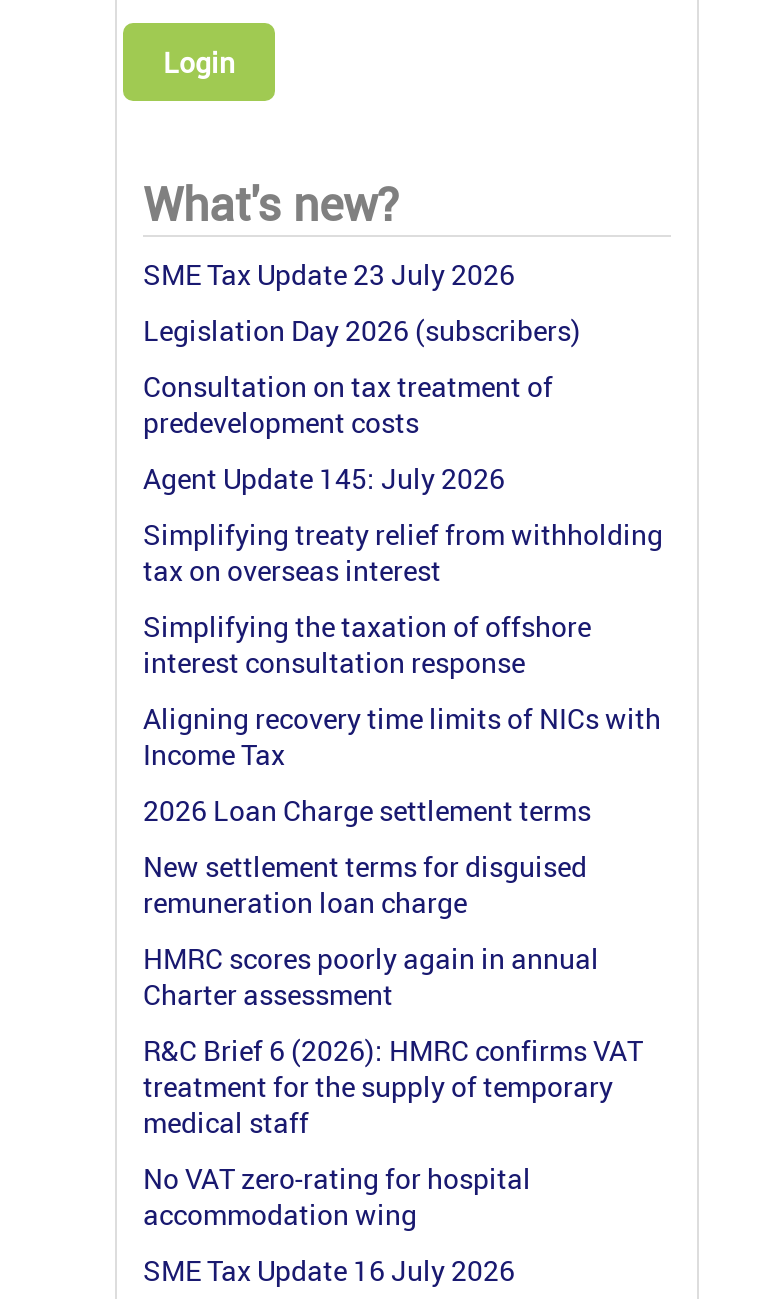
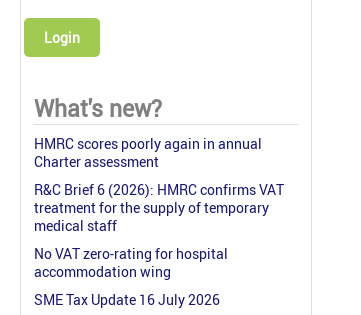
[143,254,663,920] SME Tax Update 23 July 2026 | Legislation Day 2026 (subscribers) | Consultation on tax treatment of | predevelopment costs | Agent Update 145: July 2026 | Simplifying treaty relief from withholding | tax on overseas interest | Simplifying the taxation of offshore | interest consultation response | Aligning recovery time limits of NICs with | Income Tax | 2026 Loan Charge settlement terms | New settlement terms for disguised | remuneration loan charge -> none

